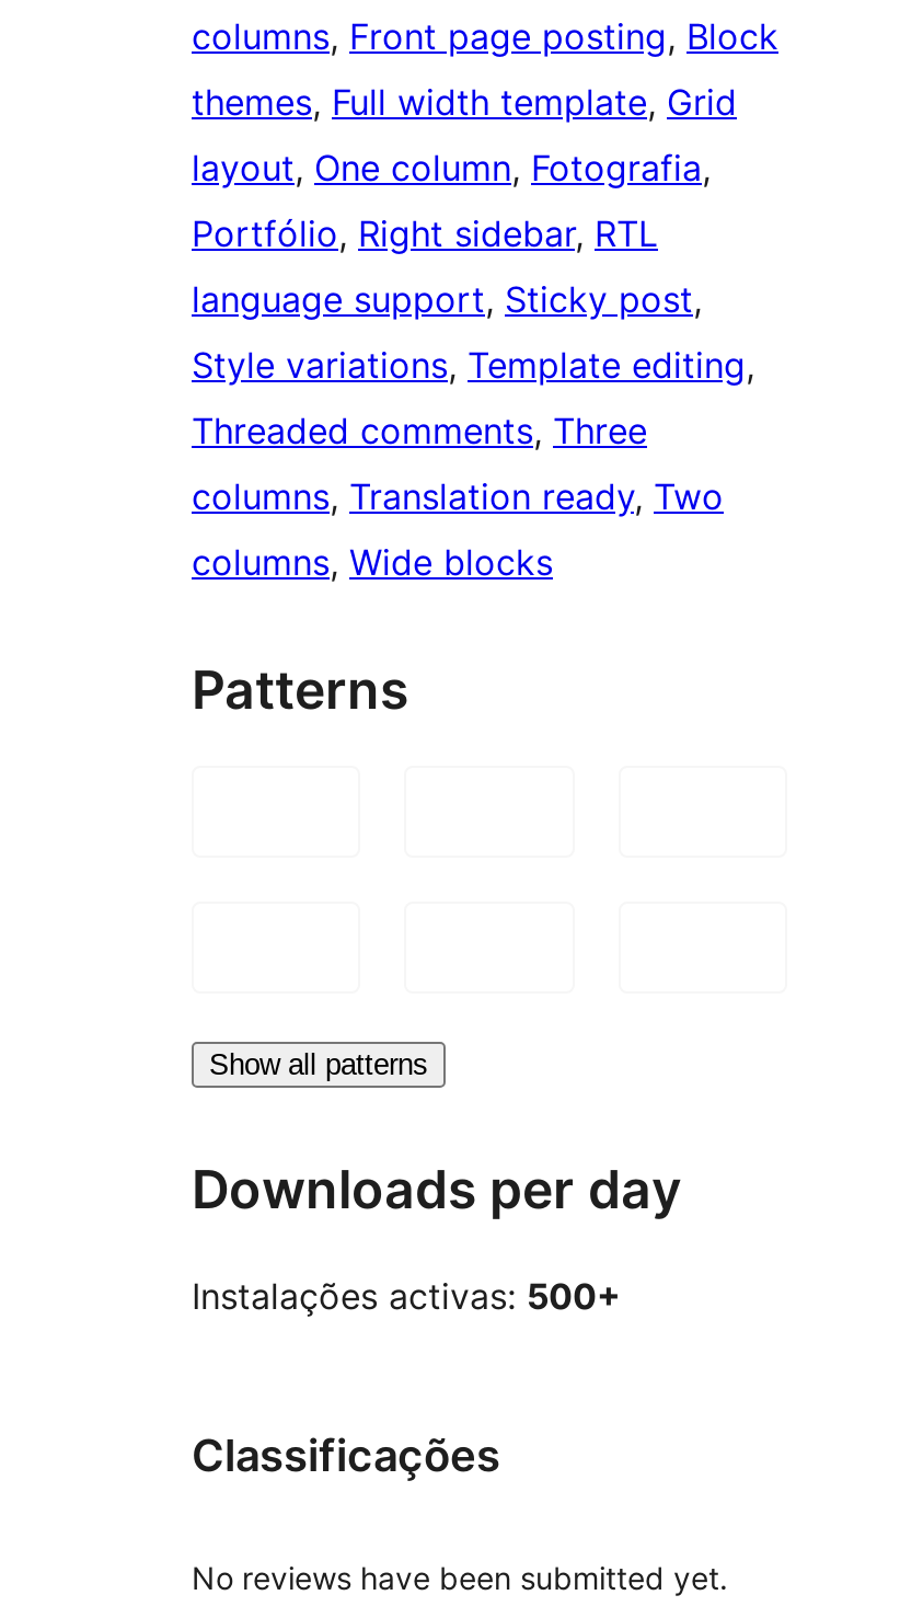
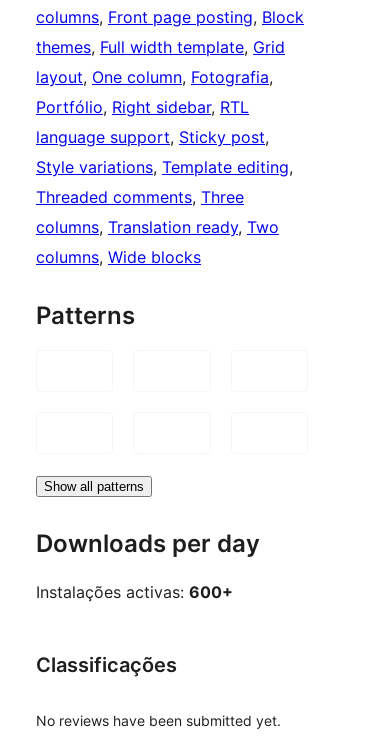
[192,1275,621,1319] Instalações activas: 500+ -> [36,582,233,602] Instalações activas: 600+

